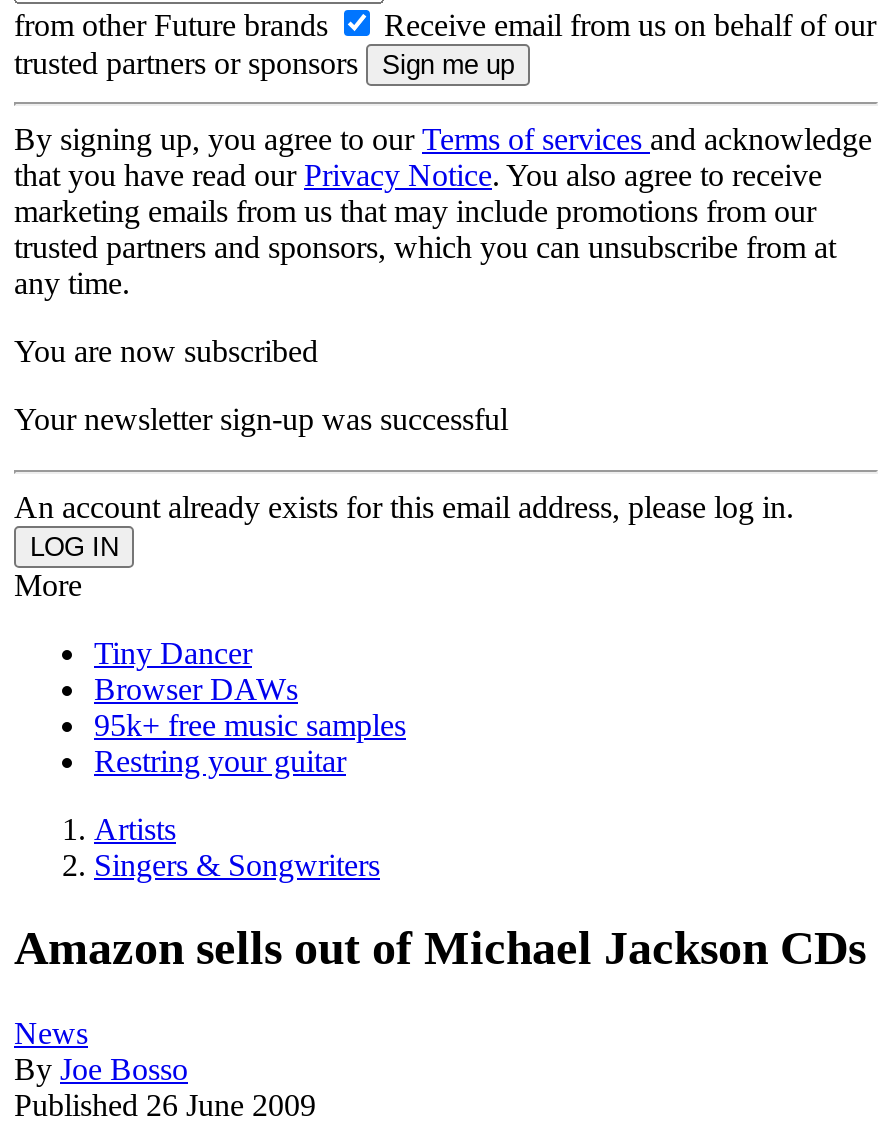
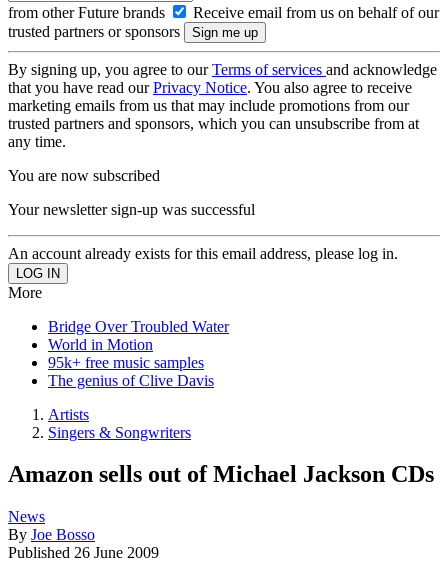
[94,635,298,705] Tiny Dancer | Browser DAWs -> [48,317,229,352] Bridge Over Troubled Water | World in Motion
[94,743,346,777] Restring your guitar -> [48,371,214,388] The genius of Clive Davis

